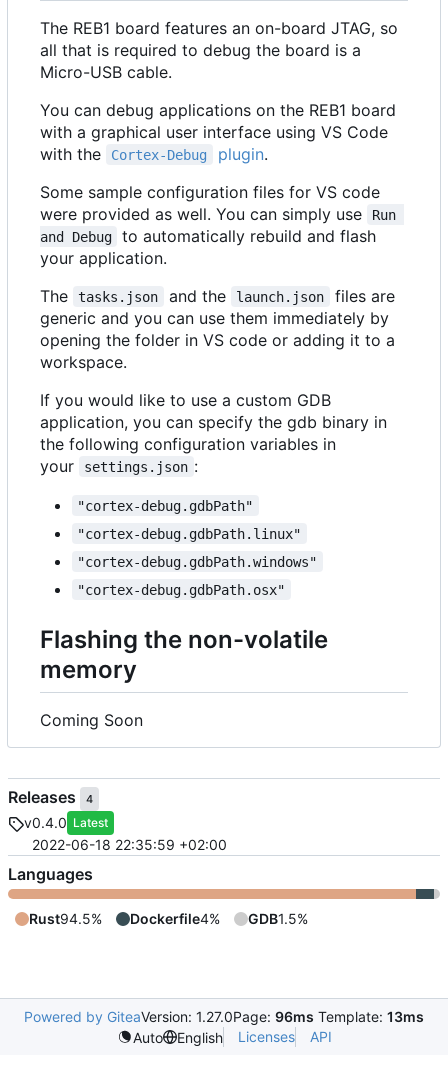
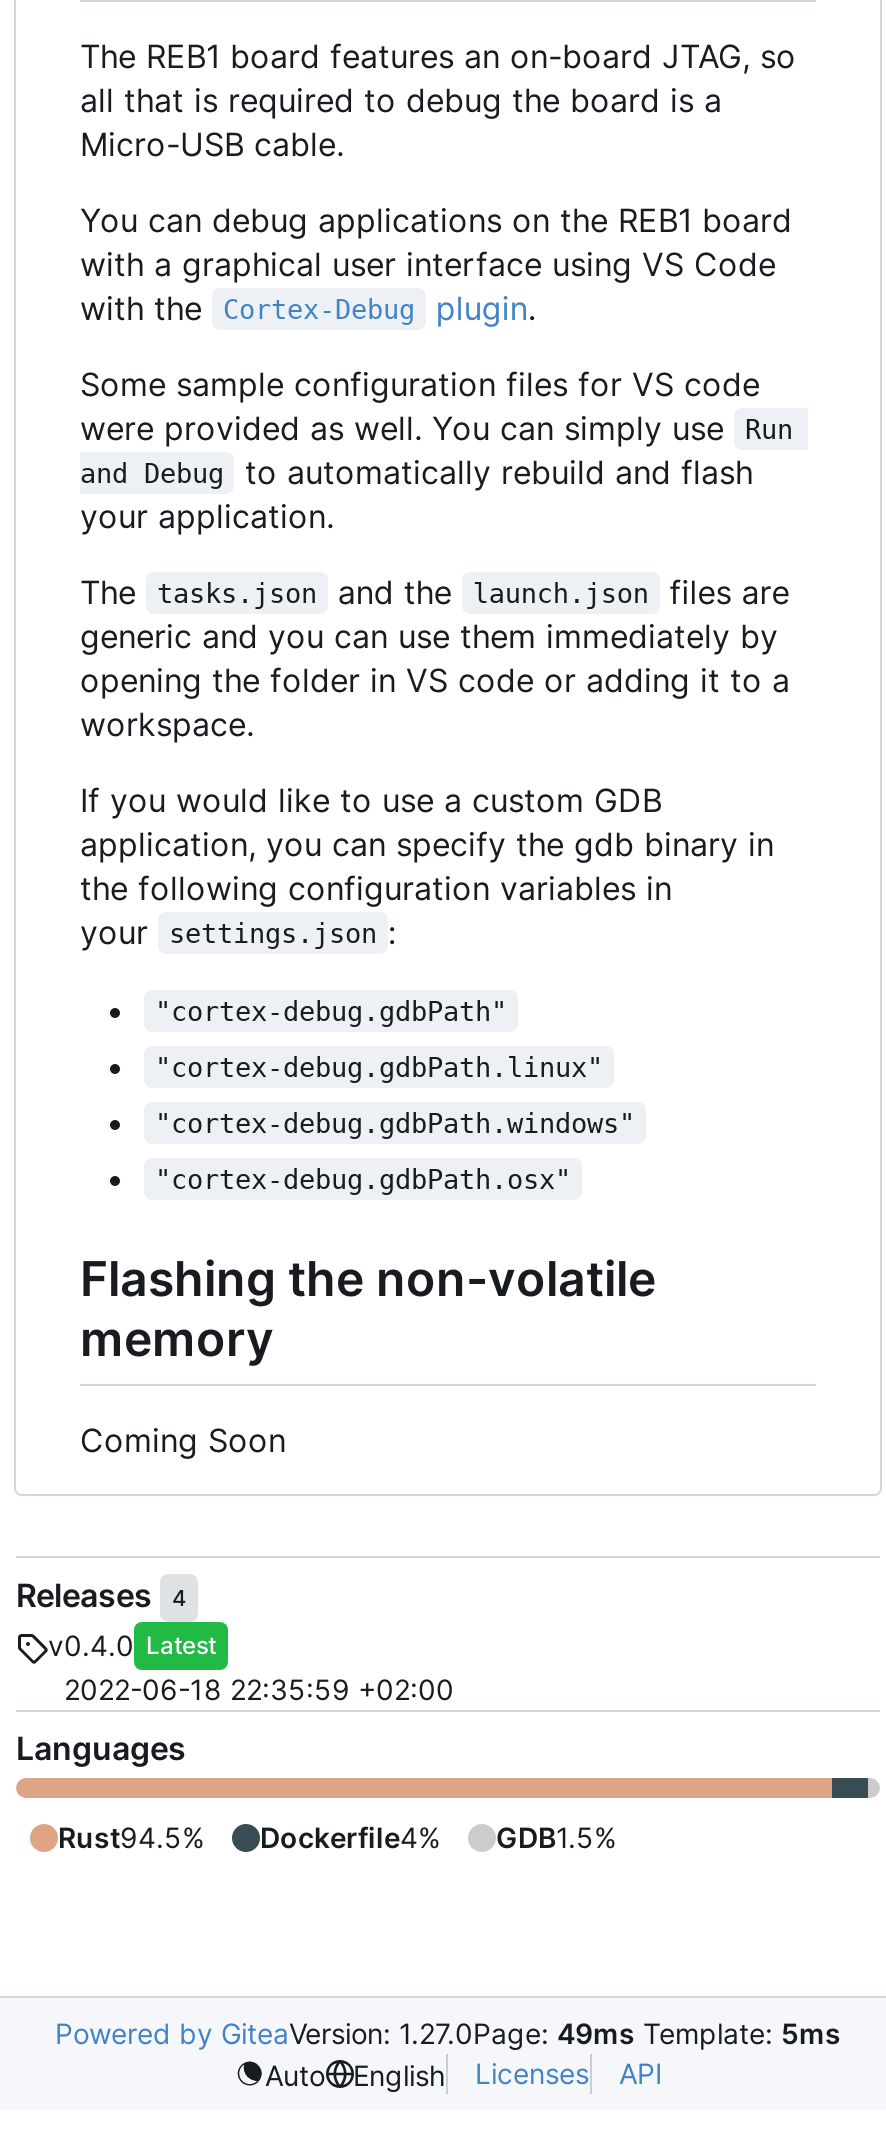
[24,1008,424,1025] Powered by GiteaVersion: 1.27.0Page: 96ms Template: 13ms -> [55,2016,841,2050] Powered by GiteaVersion: 1.27.0Page: 49ms Template: 5ms

